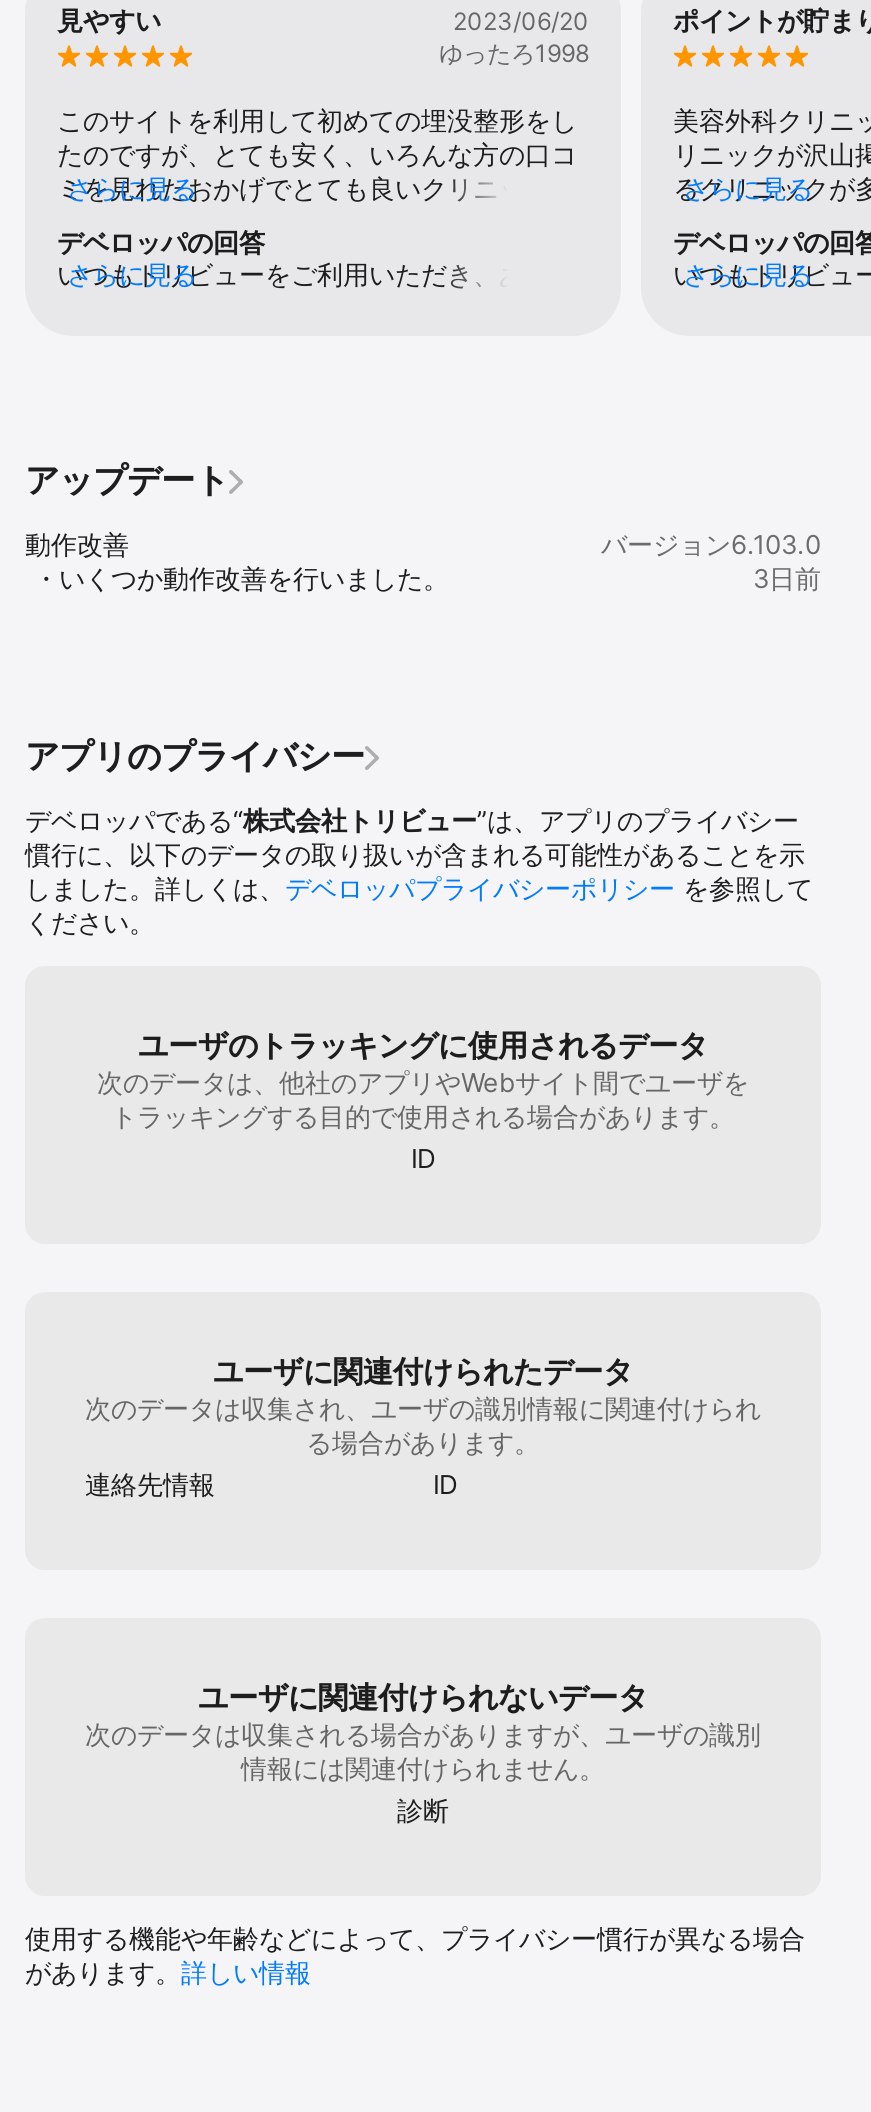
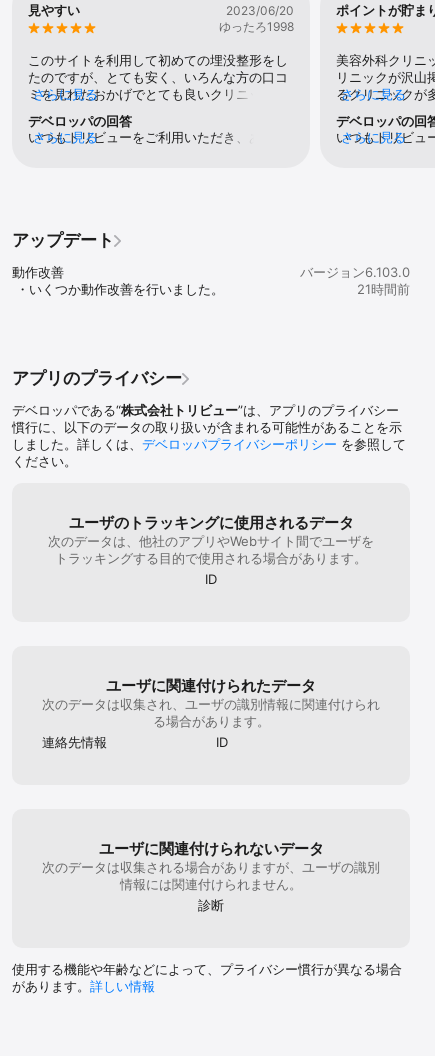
[753,563,821,595] 3日前 -> [357,281,410,297] 21時間前

